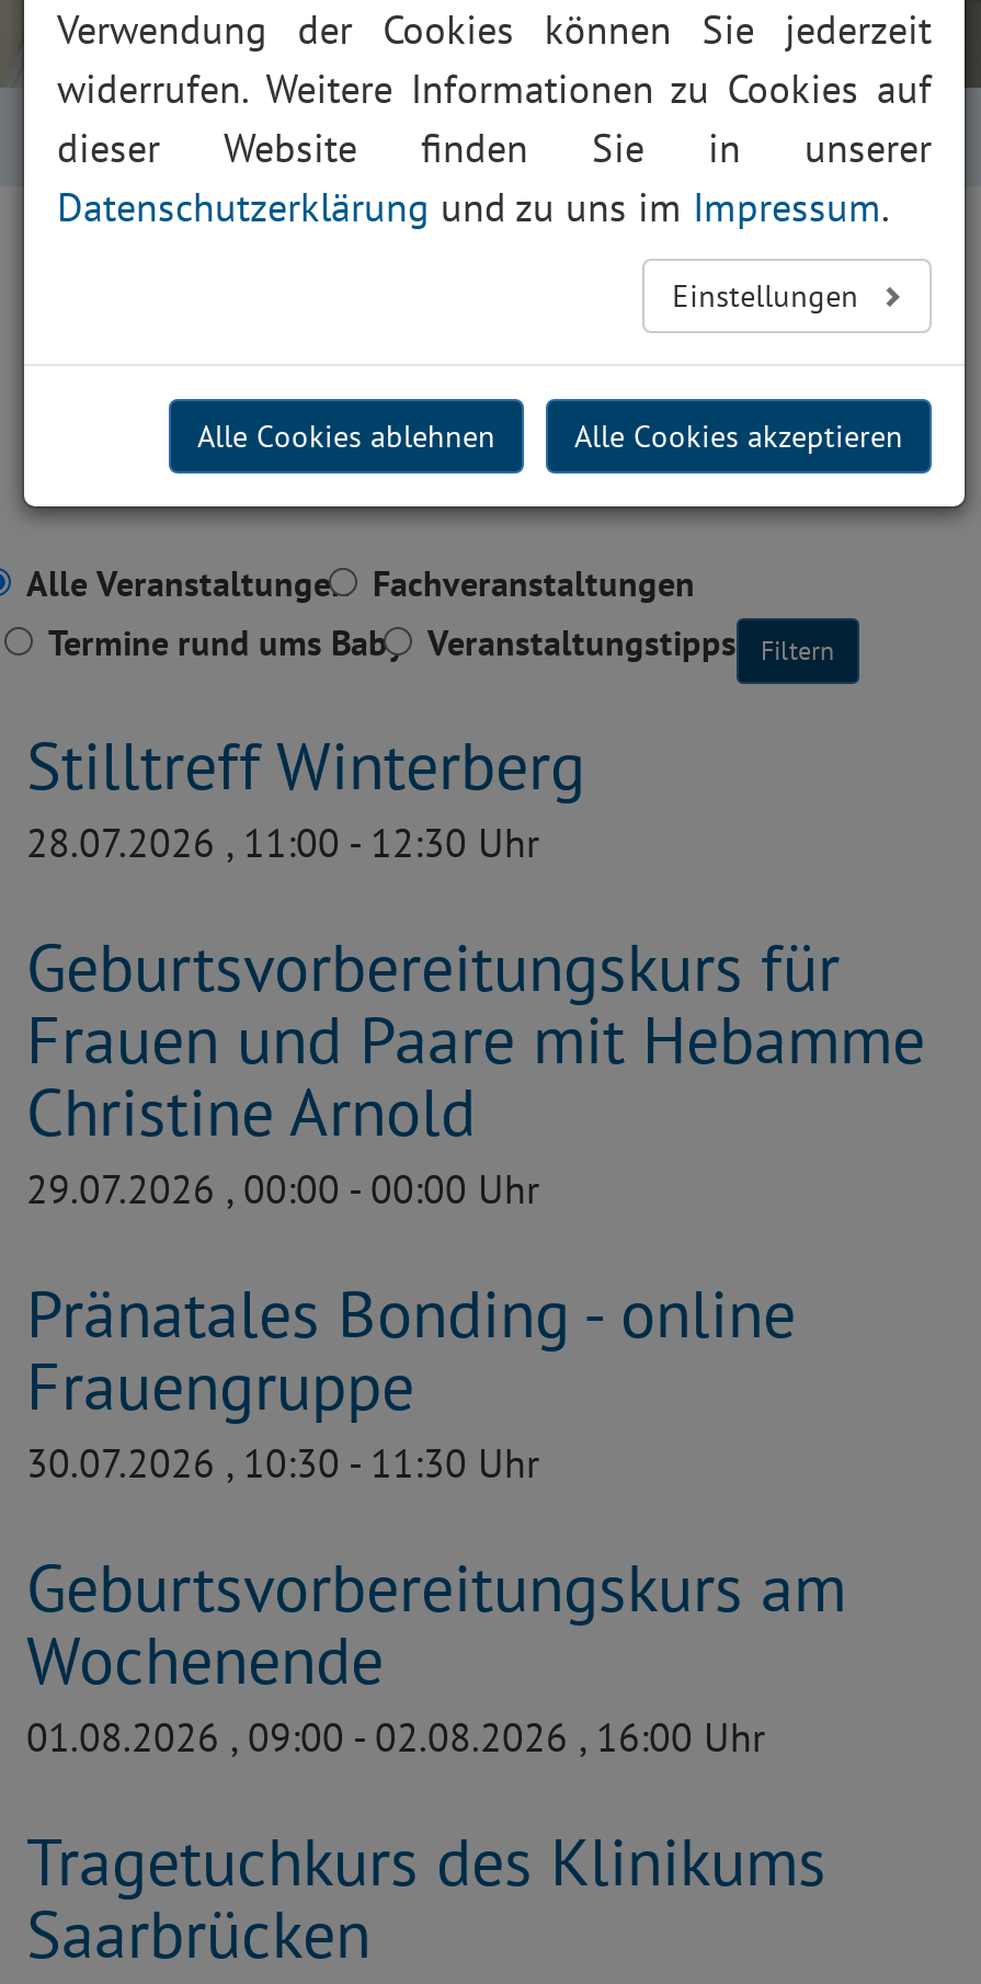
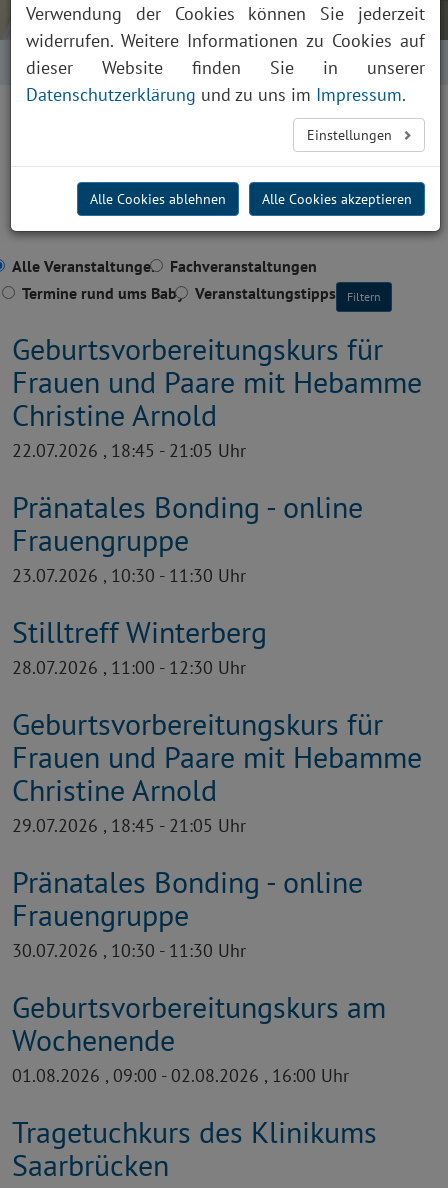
none -> [12,329,422,587] Geburtsvorbereitungskurs für | Frauen und Paare mit Hebamme | Christine Arnold | 22.07.2026 , 18:45 - 21:05 Uhr | Pränatales Bonding - online | Frauengruppe | 23.07.2026 , 10:30 - 11:30 Uhr
[26,1165,539,1215] 29.07.2026 , 00:00 - 00:00 Uhr -> [12,814,246,837] 29.07.2026 , 18:45 - 21:05 Uhr

